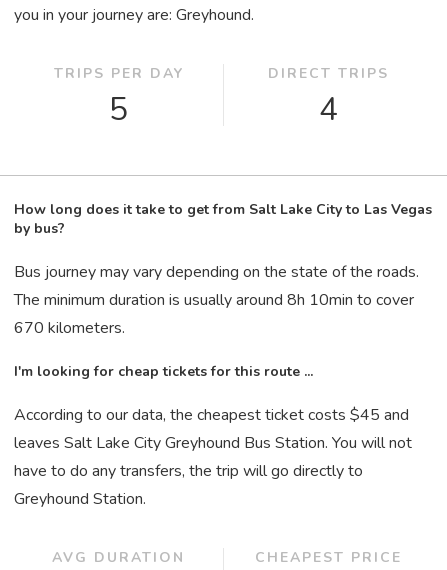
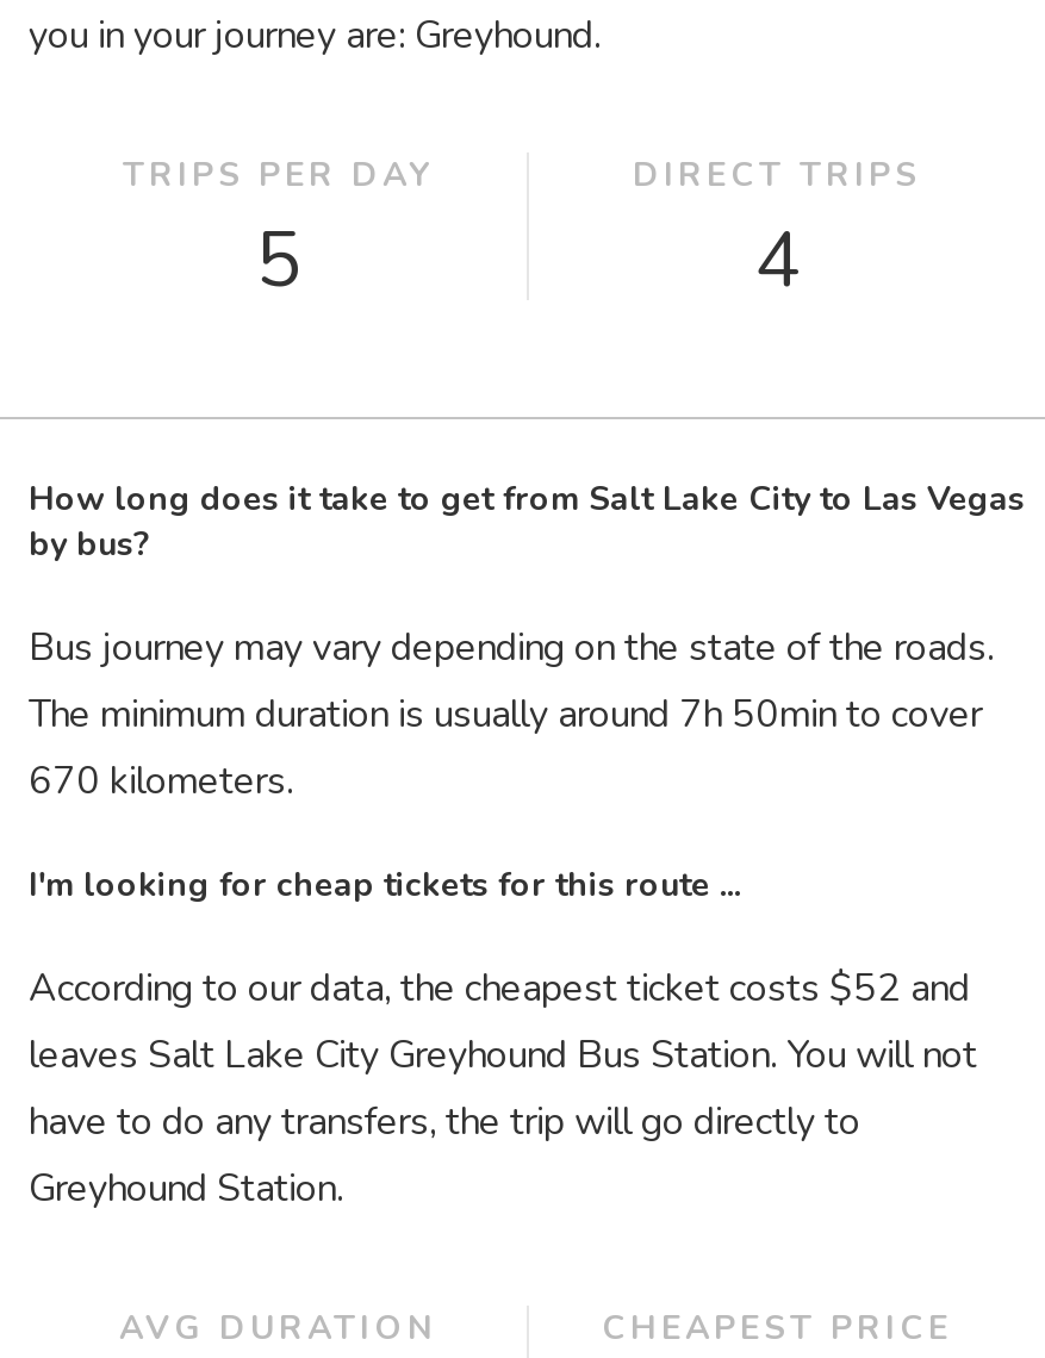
[14,289,414,311] The minimum duration is usually around 8h 10min to cover -> [29,689,982,741] The minimum duration is usually around 7h 50min to cover
[14,404,409,426] According to our data, the cheapest ticket costs $45 and -> [29,963,970,1015] According to our data, the cheapest ticket costs $52 and

